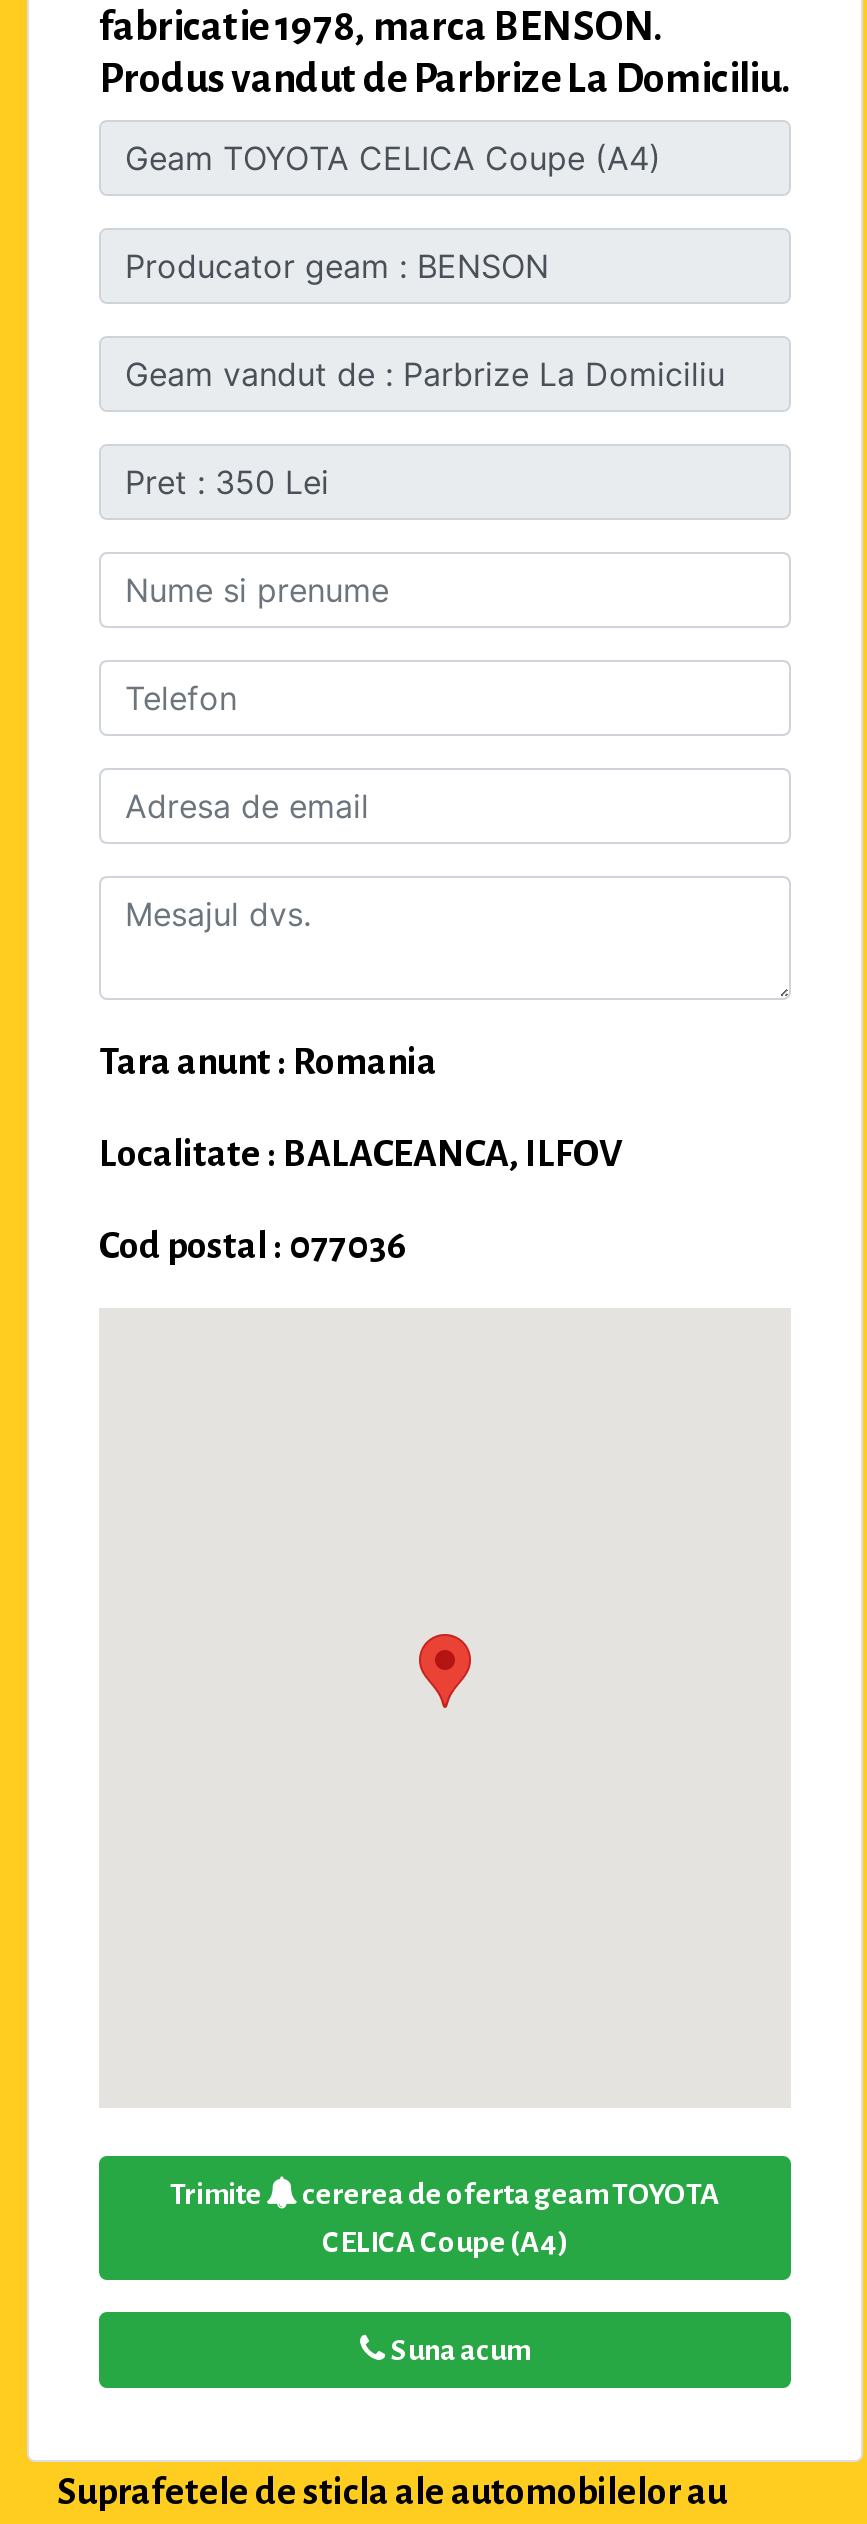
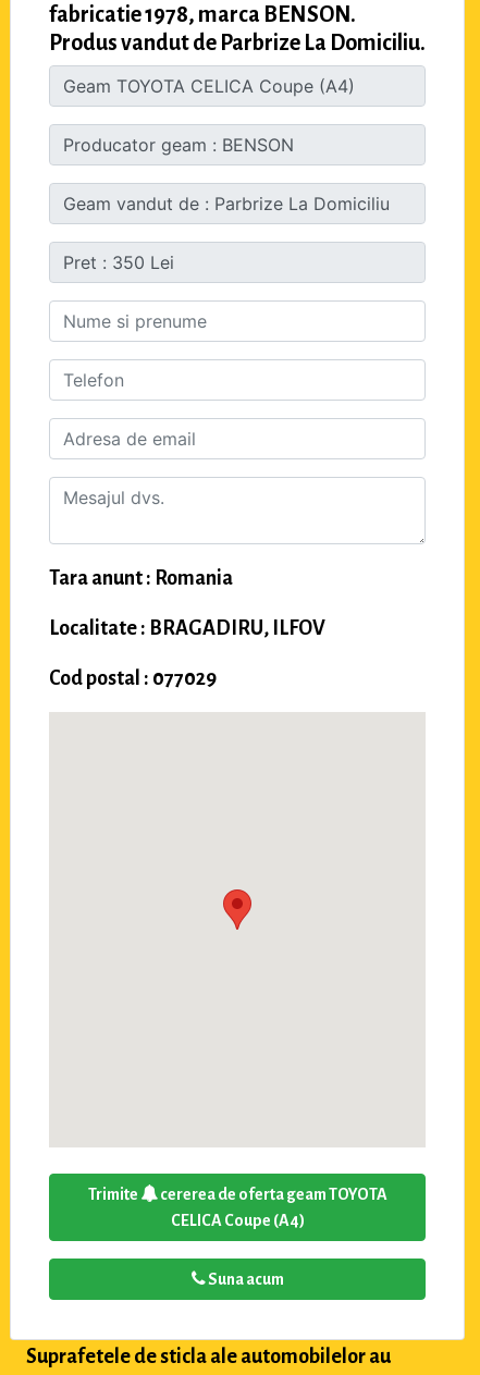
[99,1134,623,1174] Localitate : BALACEANCA, ILFOV -> [49,617,325,639] Localitate : BRAGADIRU, ILFOV
[99,1226,407,1266] Cod postal : 077036 -> [49,667,217,689] Cod postal : 077029

